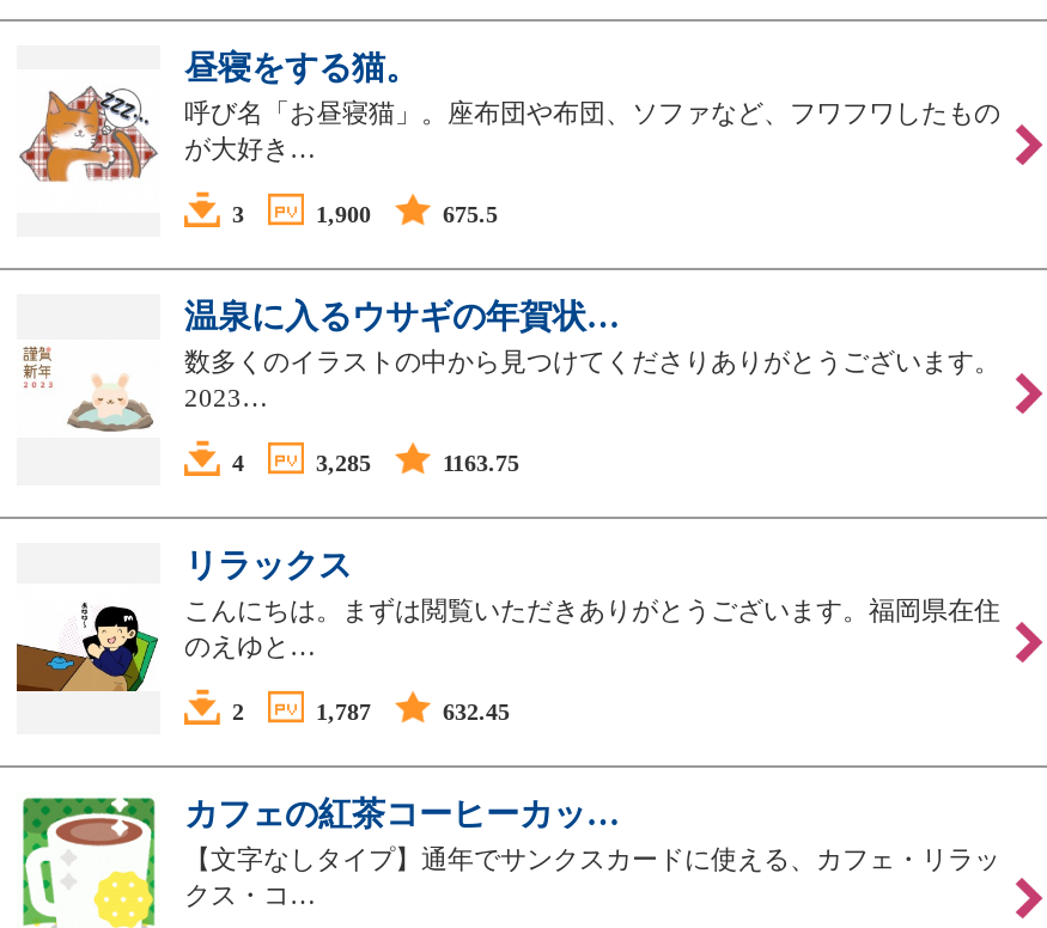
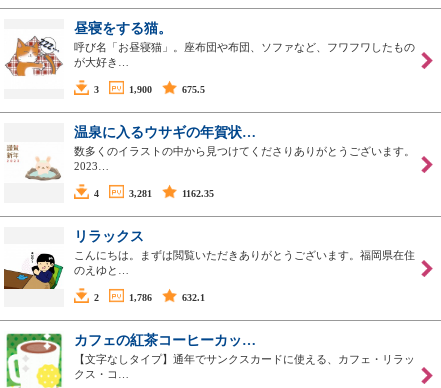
[316,450,371,476] 3,285 -> [129,188,152,199] 3,281
[443,450,519,476] 1163.75 -> [182,188,214,199] 1162.35
[316,699,371,725] 1,787 -> [129,292,152,303] 1,786
[443,699,510,725] 632.45 -> [182,292,205,303] 632.1

